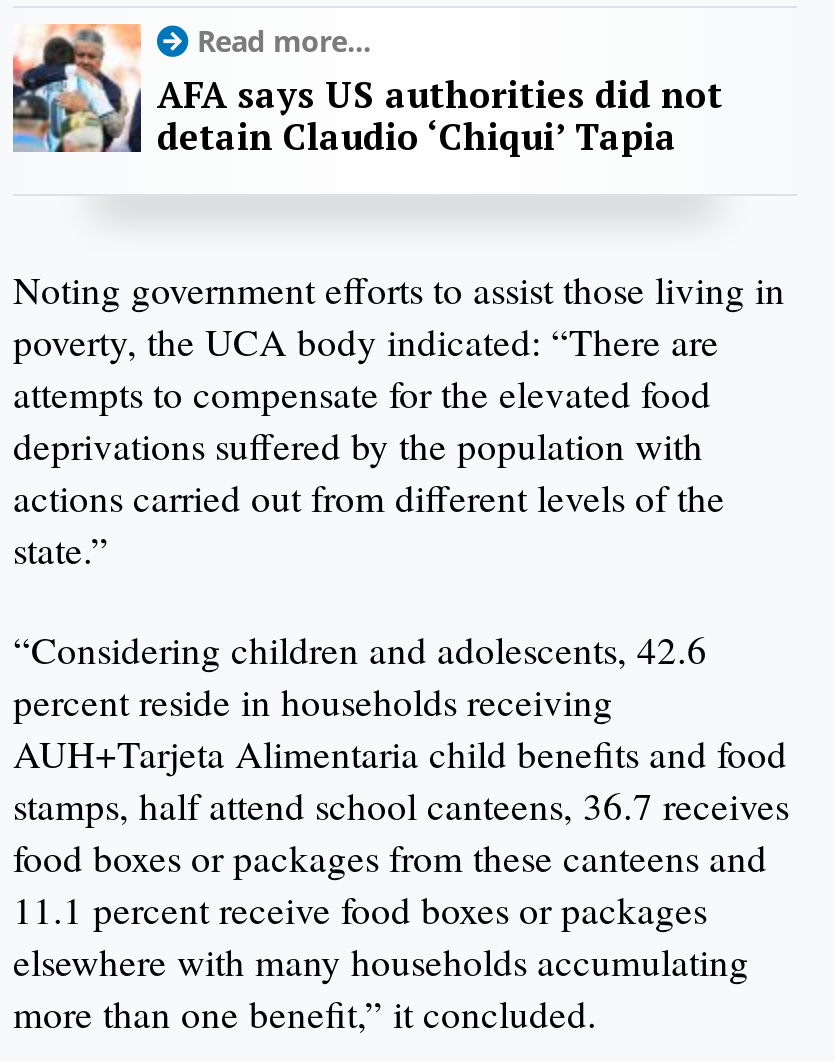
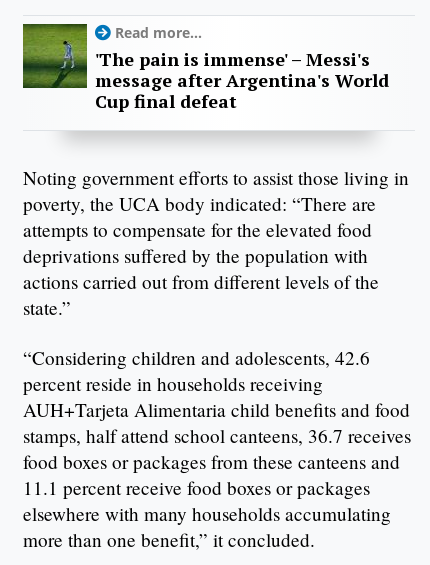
[11,22,723,161] [image] | AFA says US authorities did not | detain Claudio ‘Chiqui’ Tapia -> [22,23,389,113] [image] | 'The pain is immense' – Messi's | message after Argentina's World | Cup final defeat

